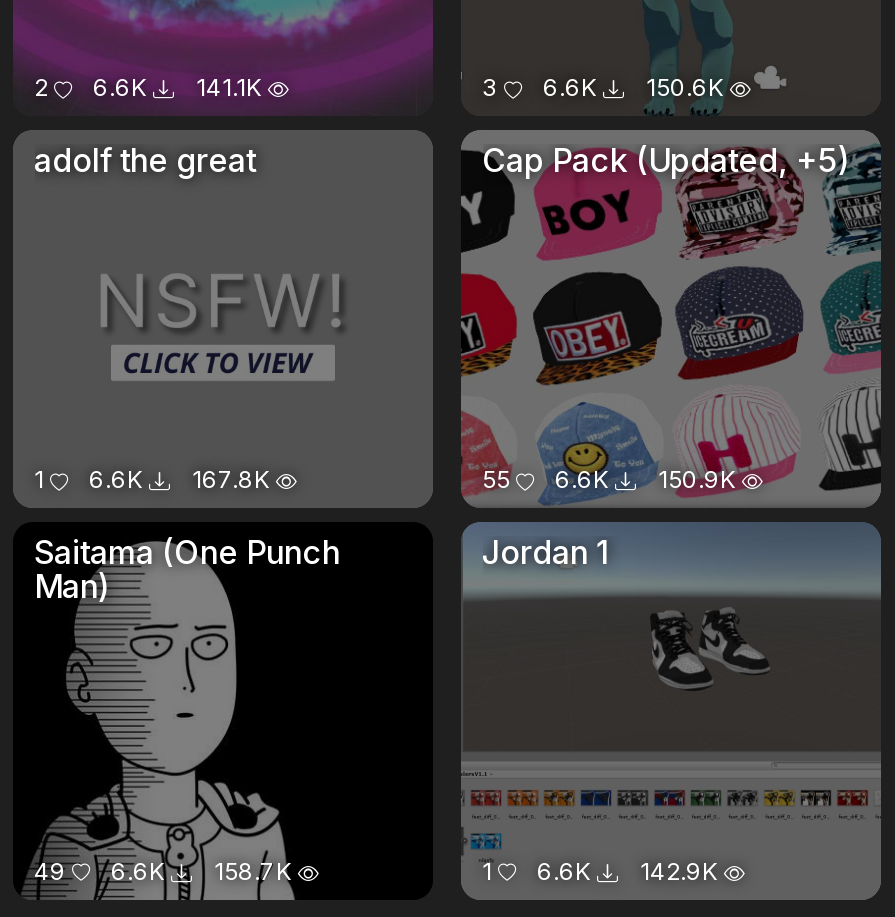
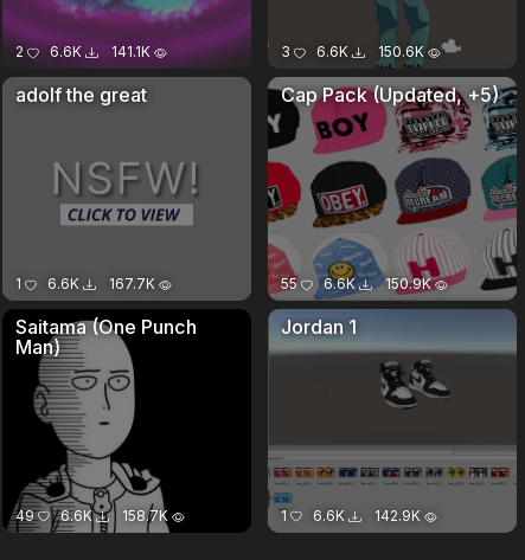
[34,465,270,495] 1 6.6K 167.8K -> [15,275,155,293] 1 6.6K 167.7K

